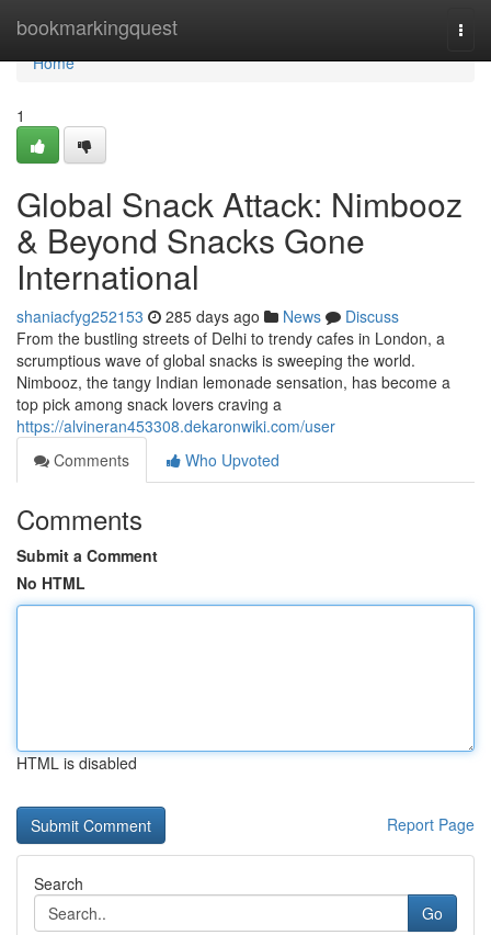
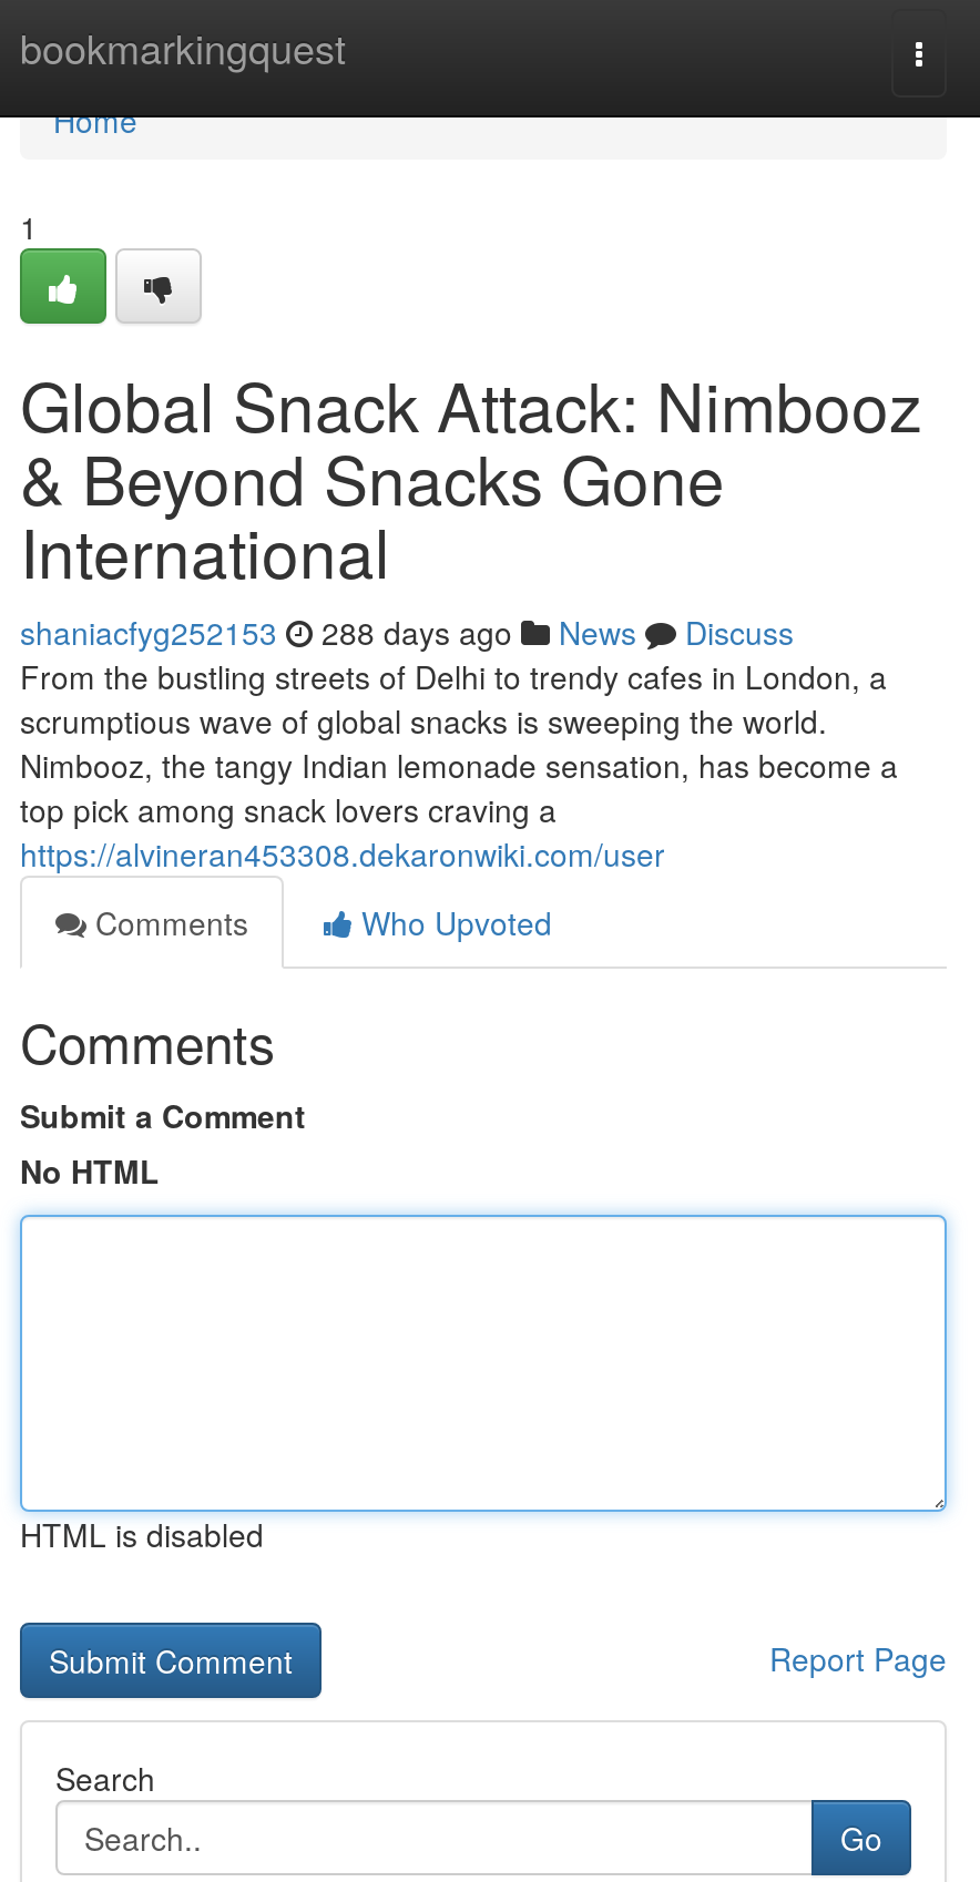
[16,305,399,327] shaniacfyg252153 285 days ago News Discuss -> [20,610,794,654] shaniacfyg252153 288 days ago News Discuss

